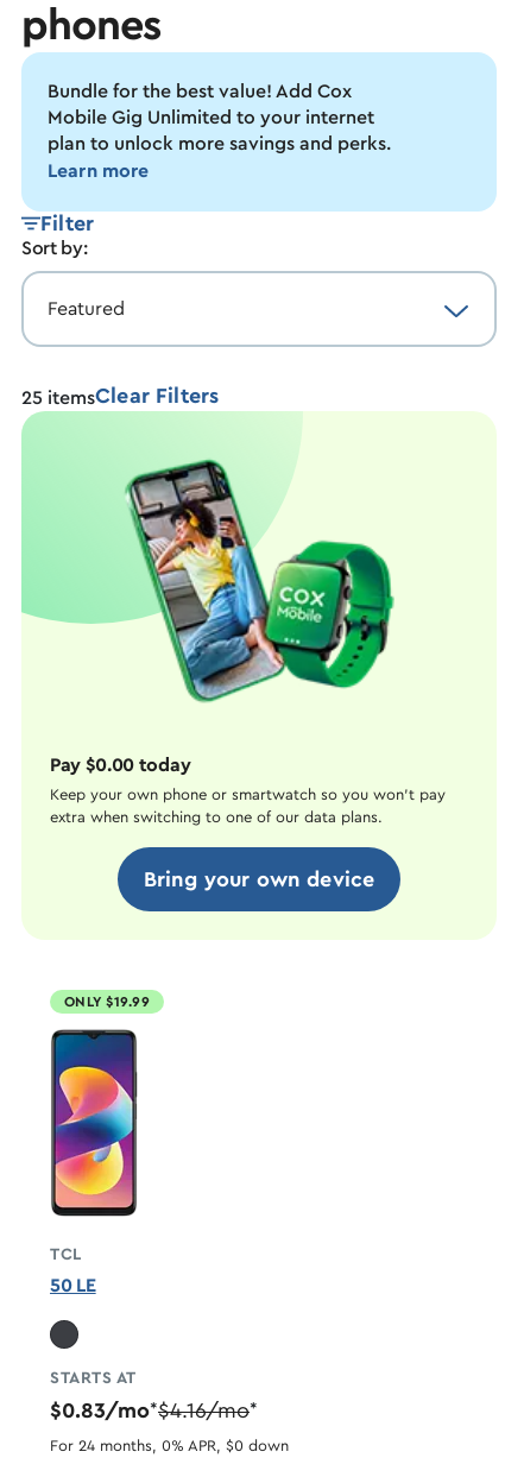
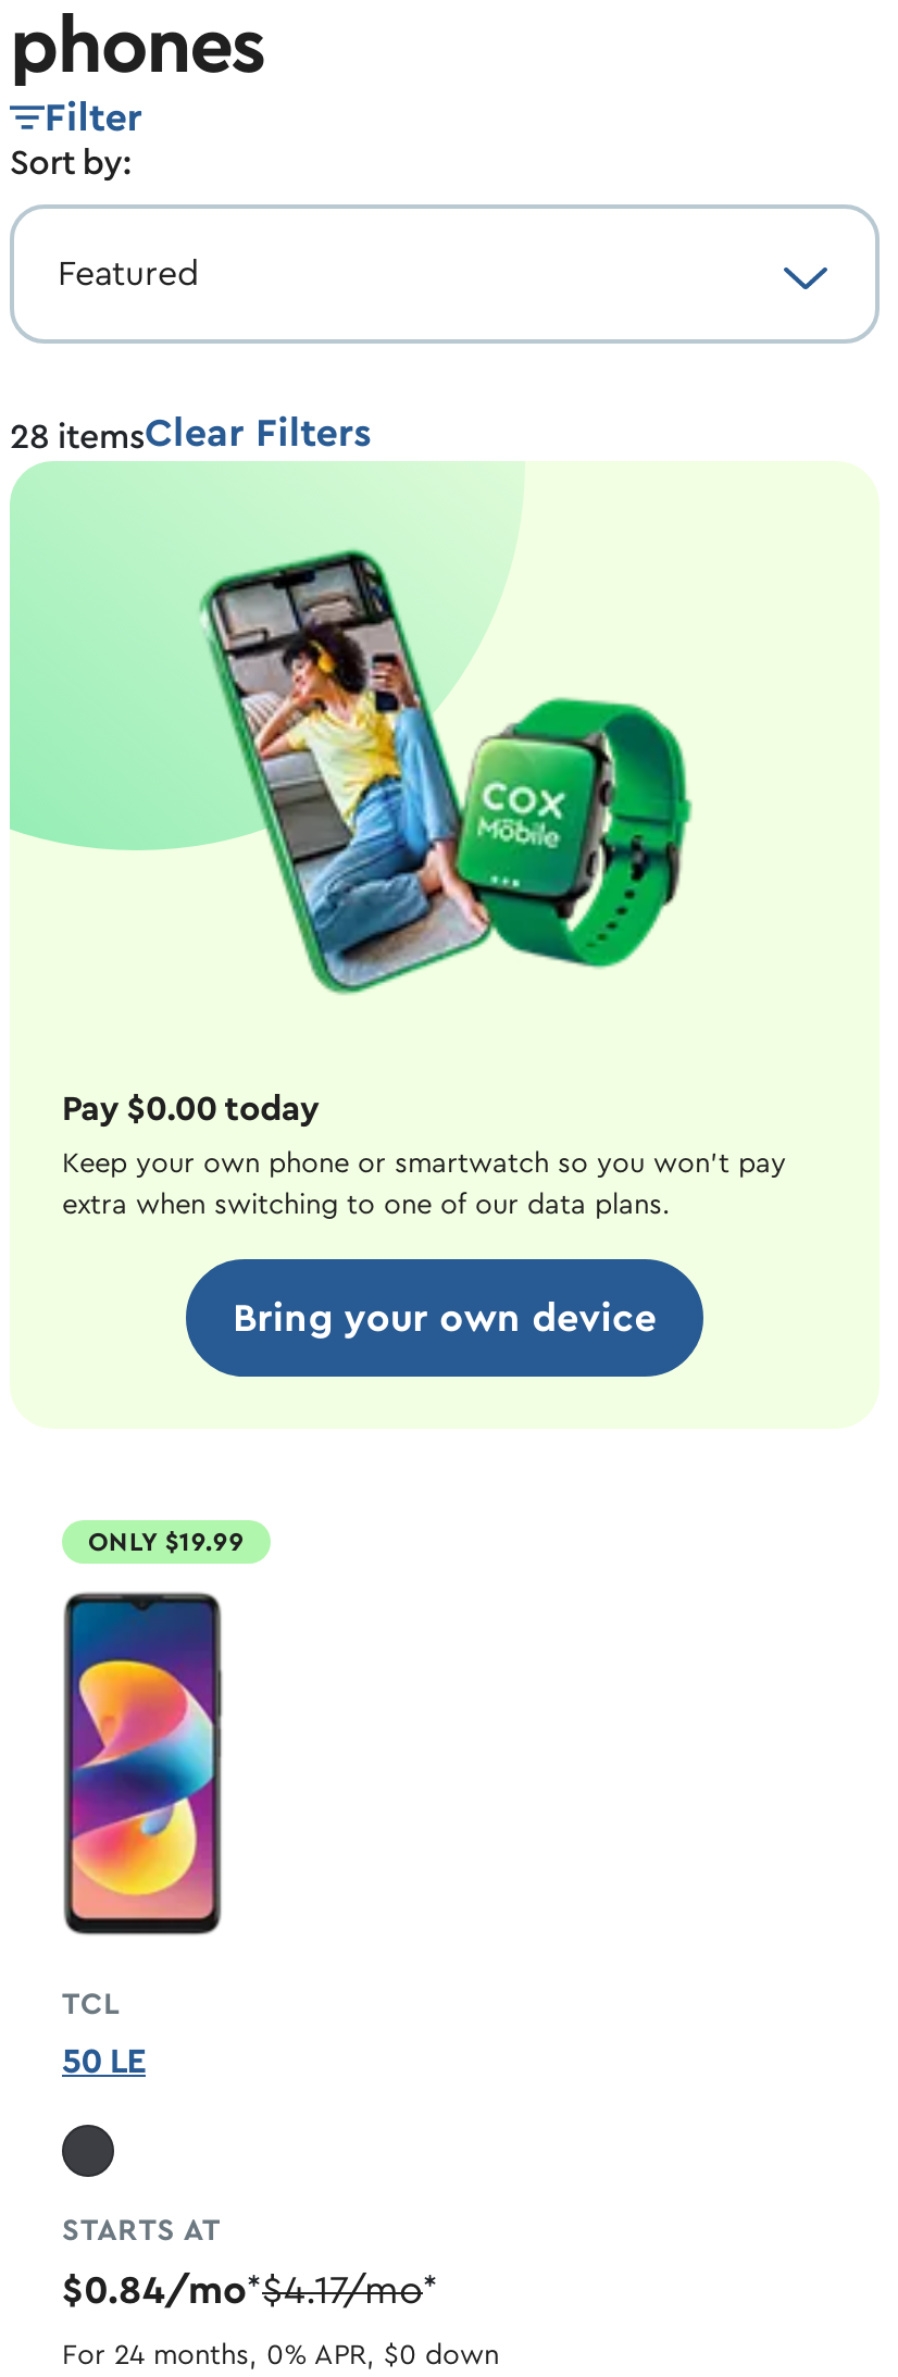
[21,52,497,212] [image] | Bundle for the best value! Add Cox | Mobile Gig Unlimited to your internet | plan to unlock more savings and perks. | Learn more -> none
[21,385,219,408] 25 itemsClear Filters -> [10,413,371,455] 28 itemsClear Filters
[50,1400,258,1421] $0.83/mo*$4.16/mo* -> [62,2270,438,2310] $0.84/mo*$4.17/mo*

